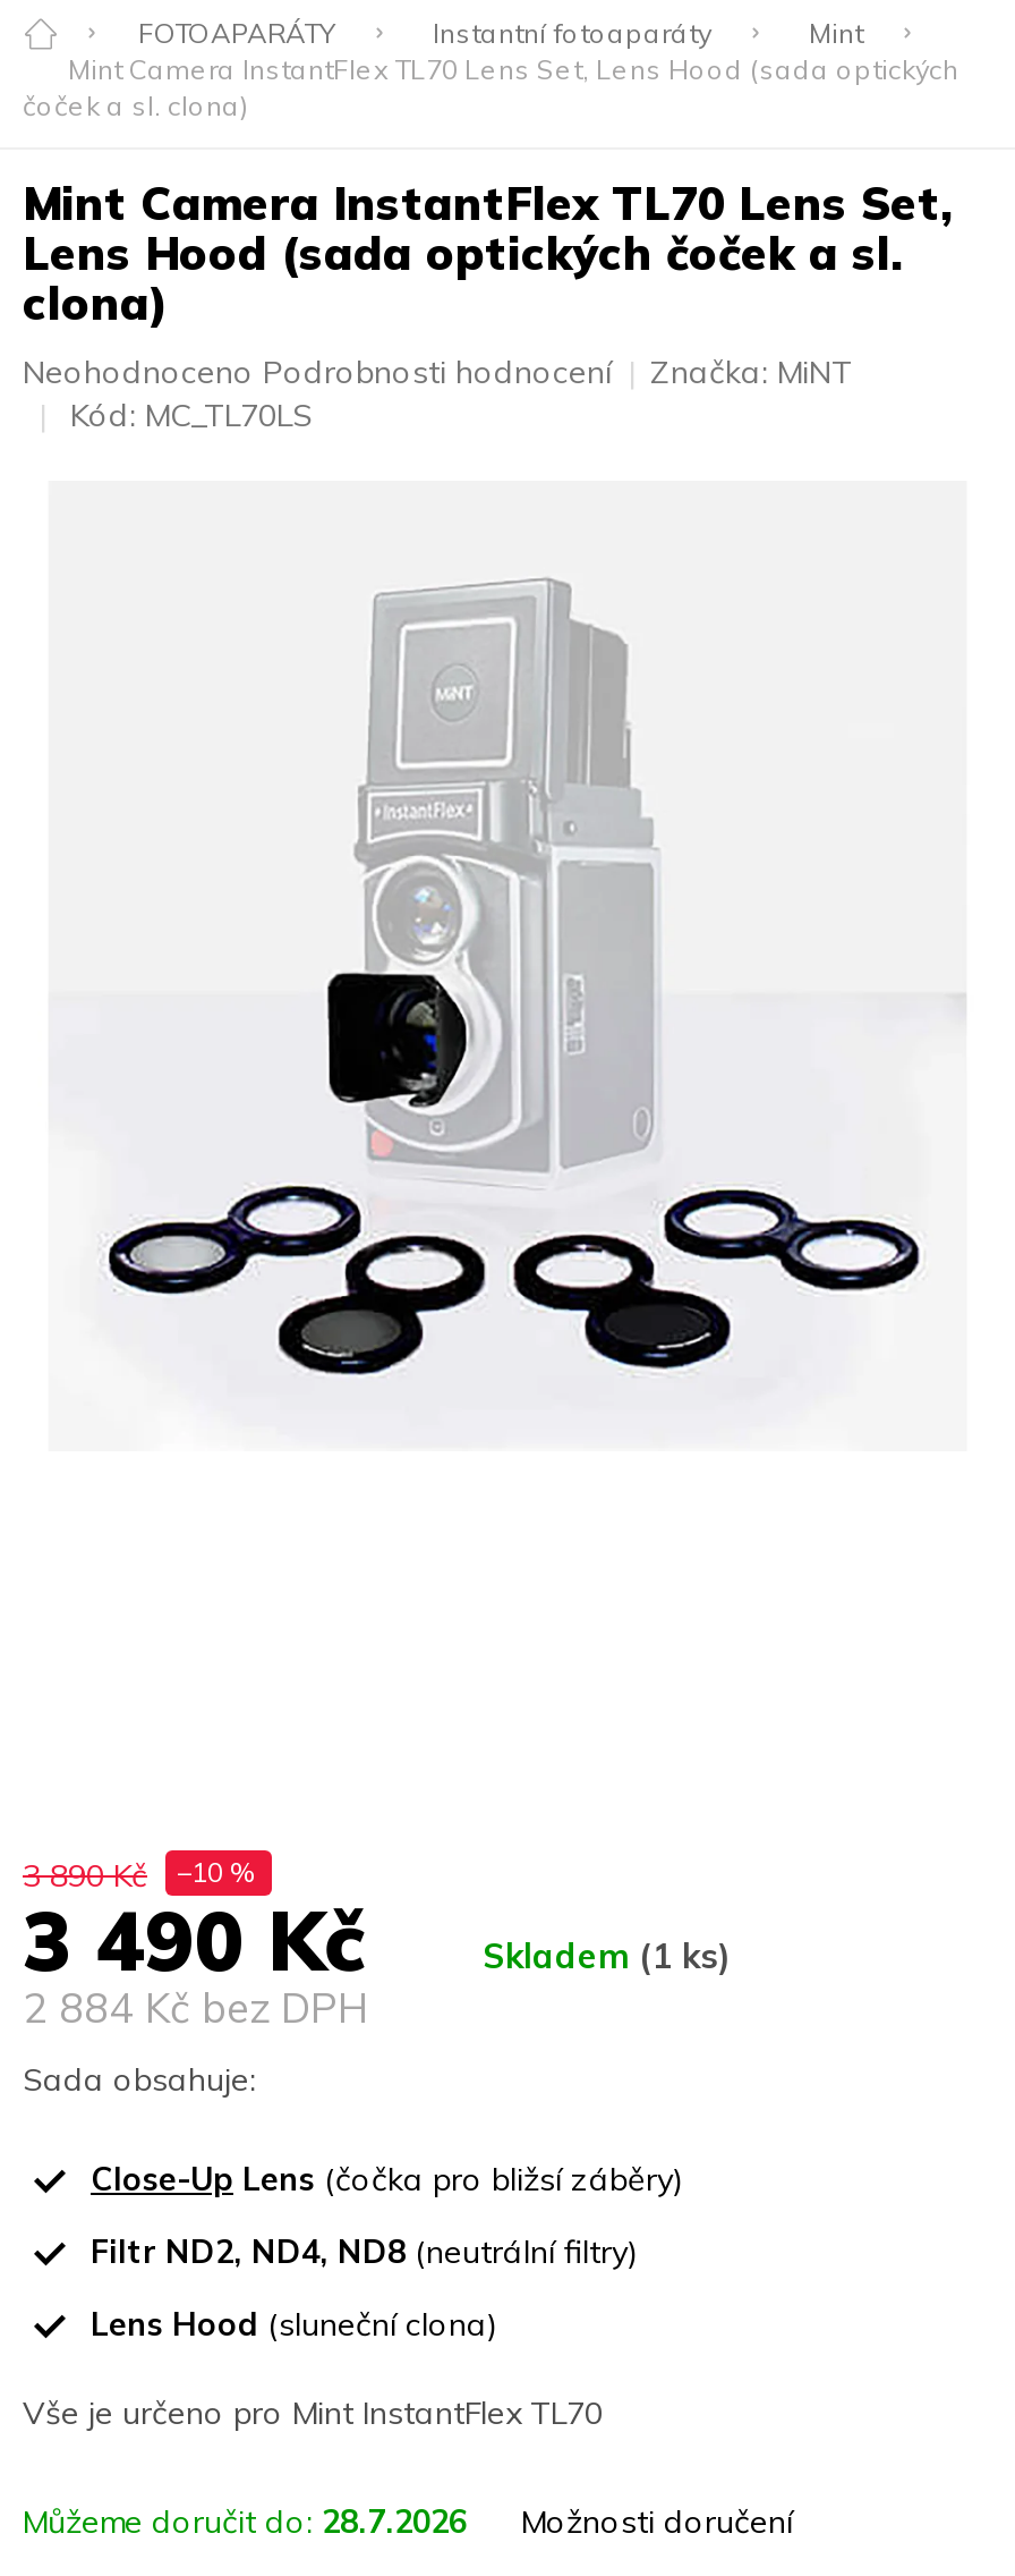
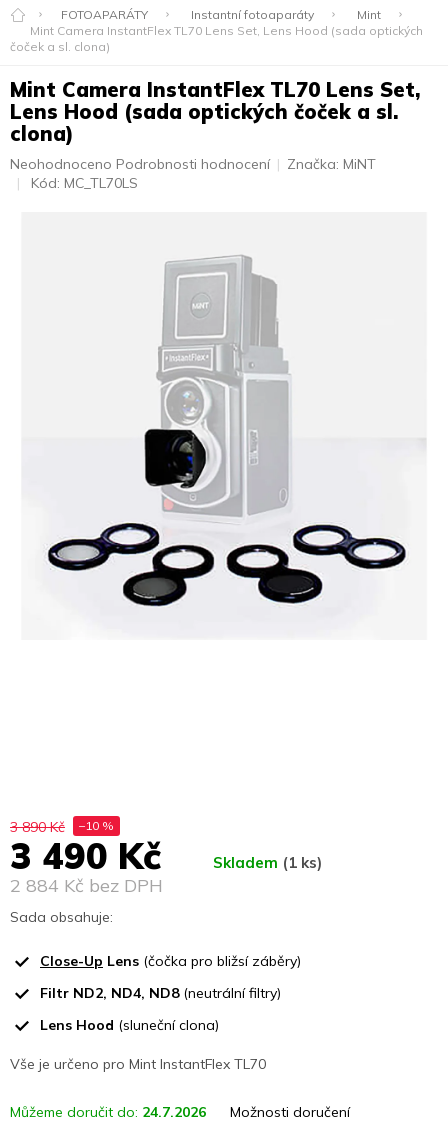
[23,2502,467,2543] Můžeme doručit do: 28.7.2026 -> [10,1103,206,1121] Můžeme doručit do: 24.7.2026

